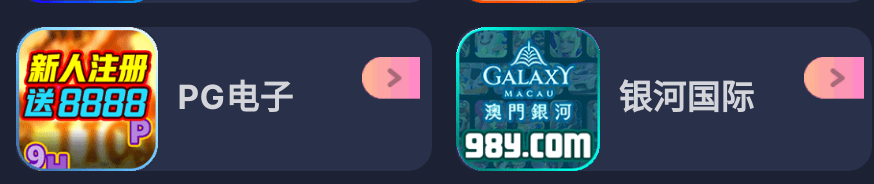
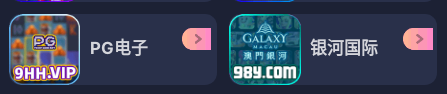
[16,26,158,170] [image] -> [9,14,80,84] [image]

